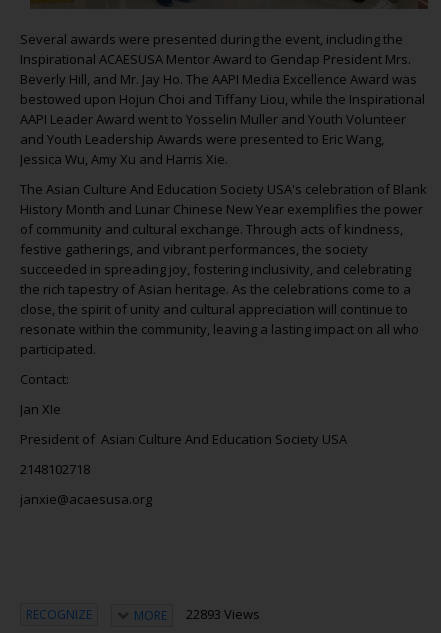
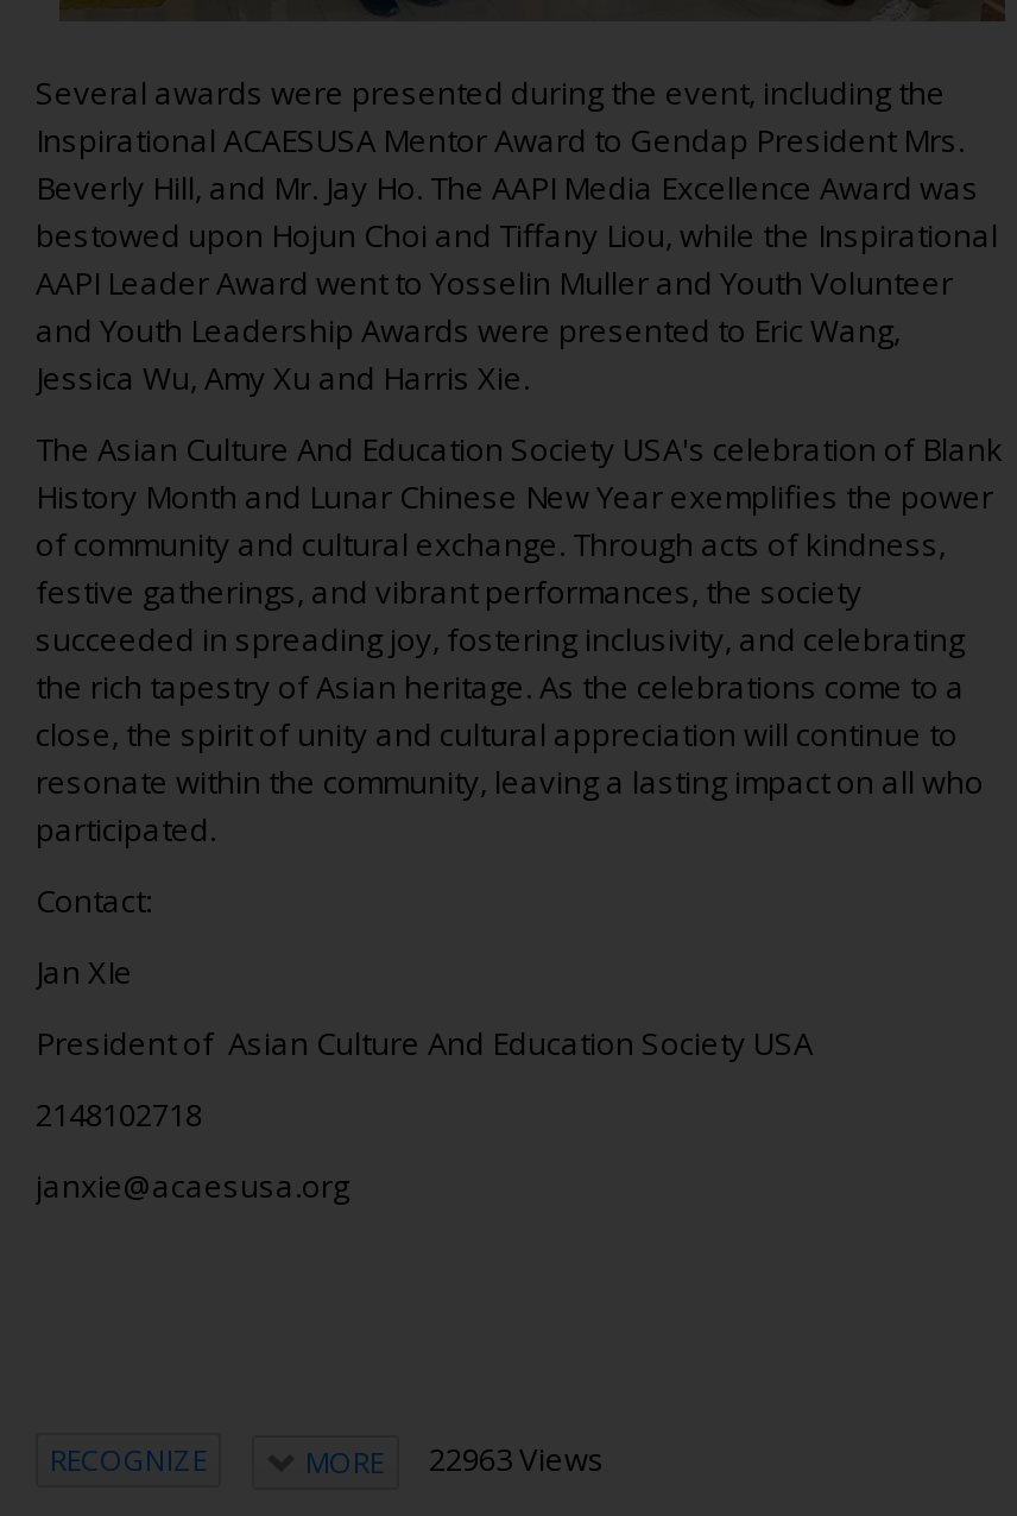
[185,605,259,623] 22893 Views -> [429,1437,605,1480] 22963 Views

